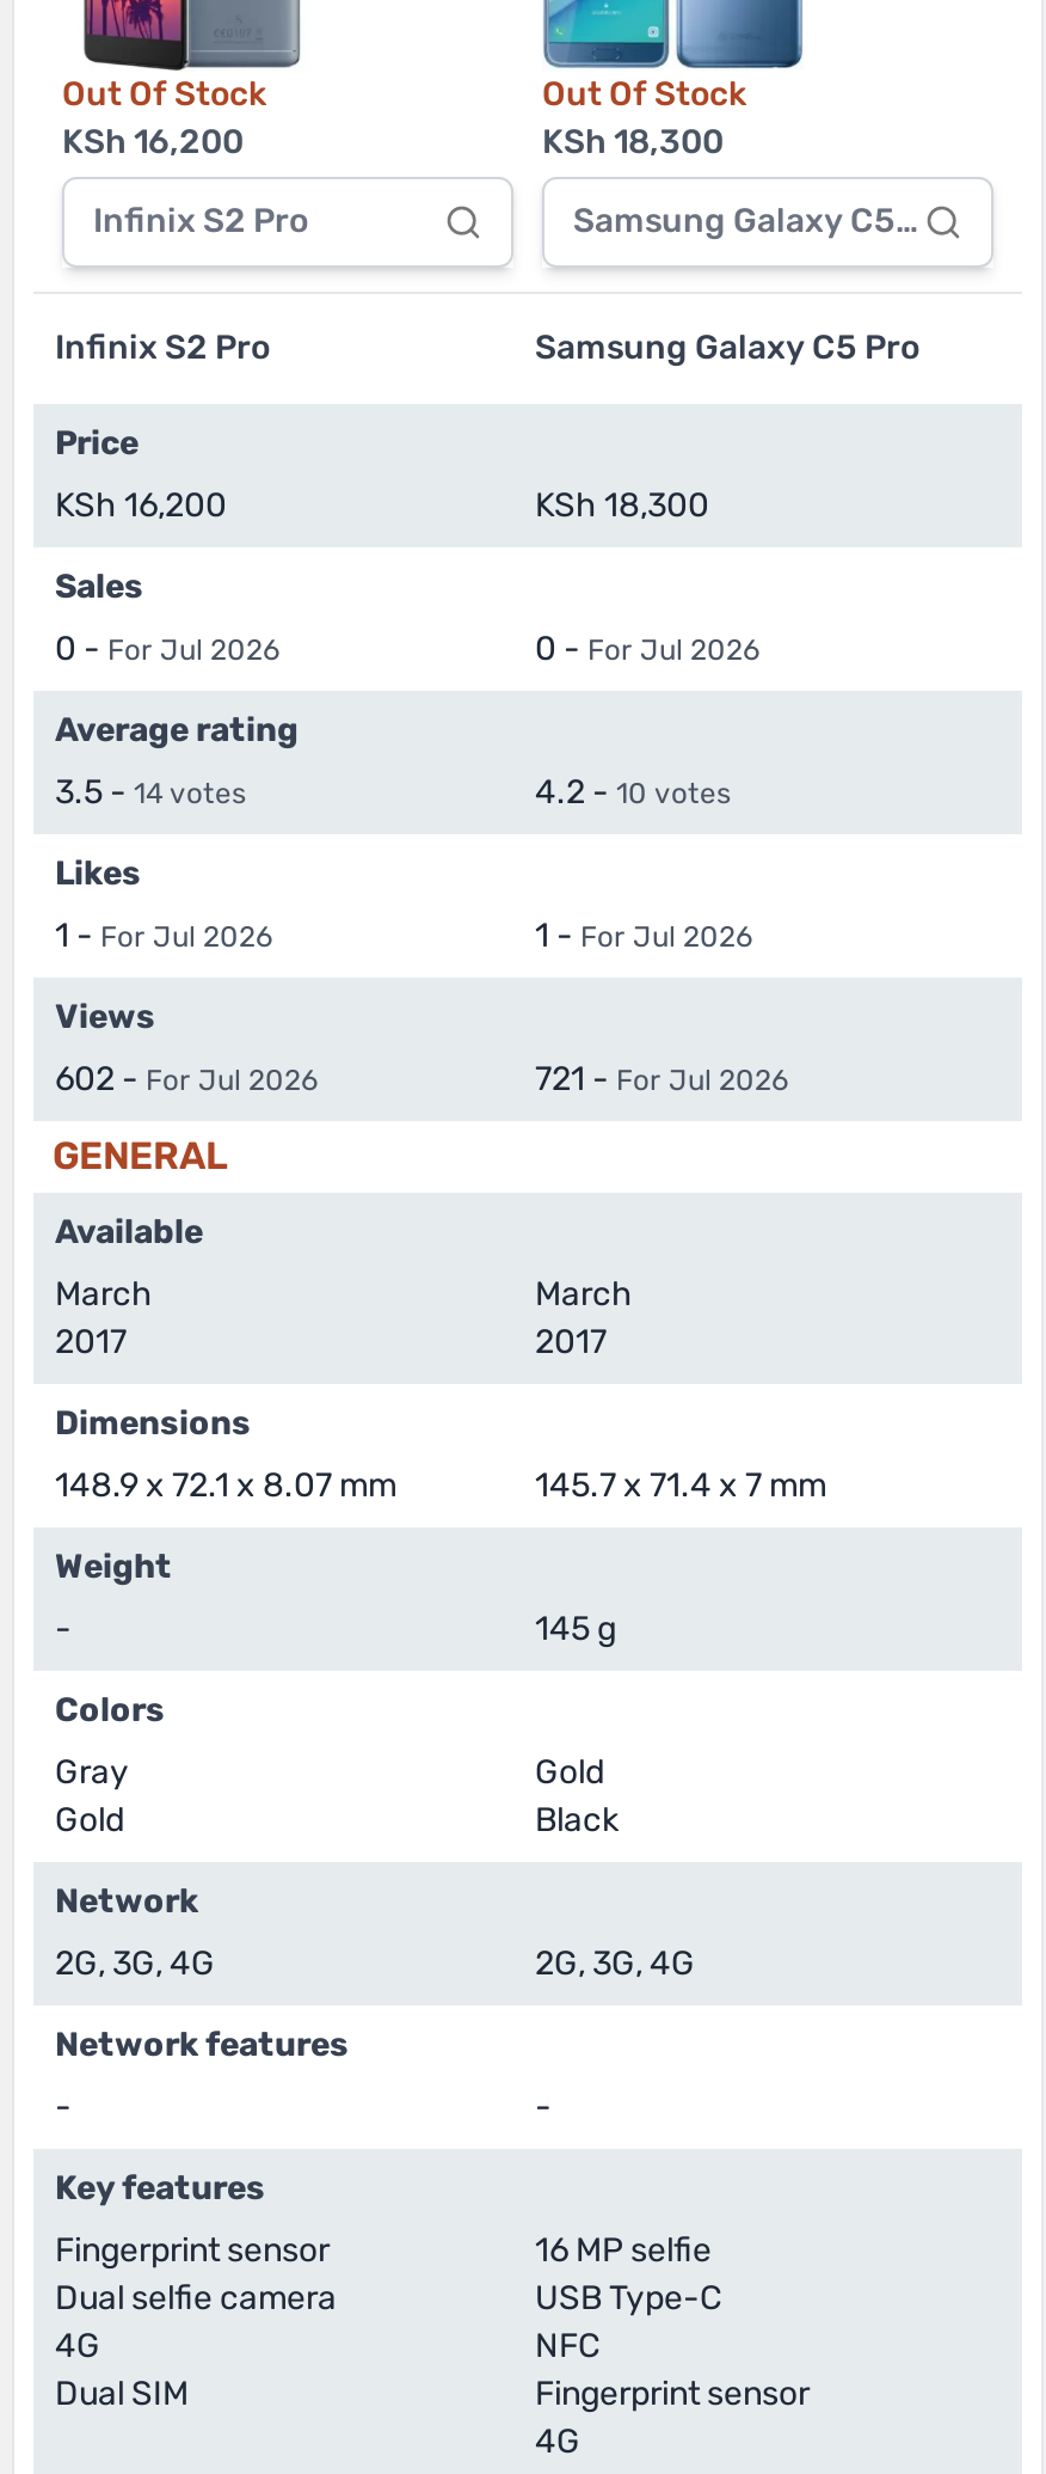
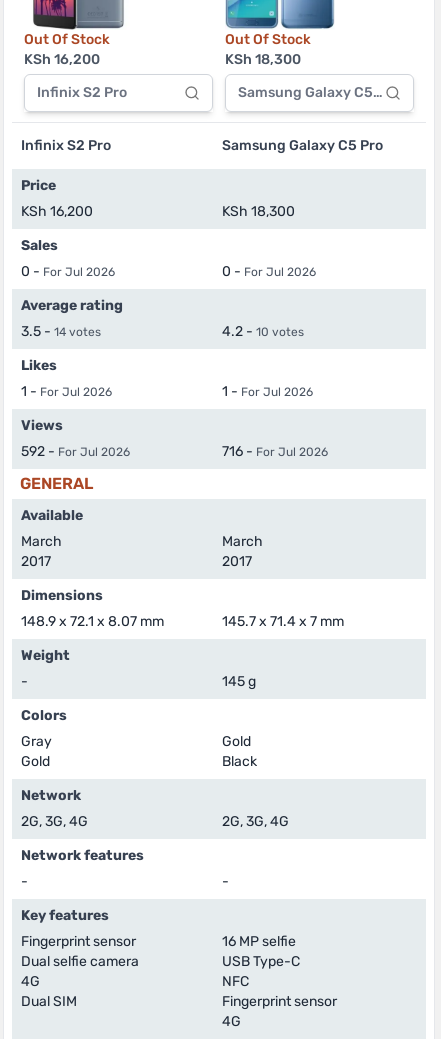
[55,1059,318,1100] 602 - For Jul 2026 -> [21,443,130,460] 592 - For Jul 2026
[535,1059,788,1100] 721 - For Jul 2026 -> [222,443,328,460] 716 - For Jul 2026

